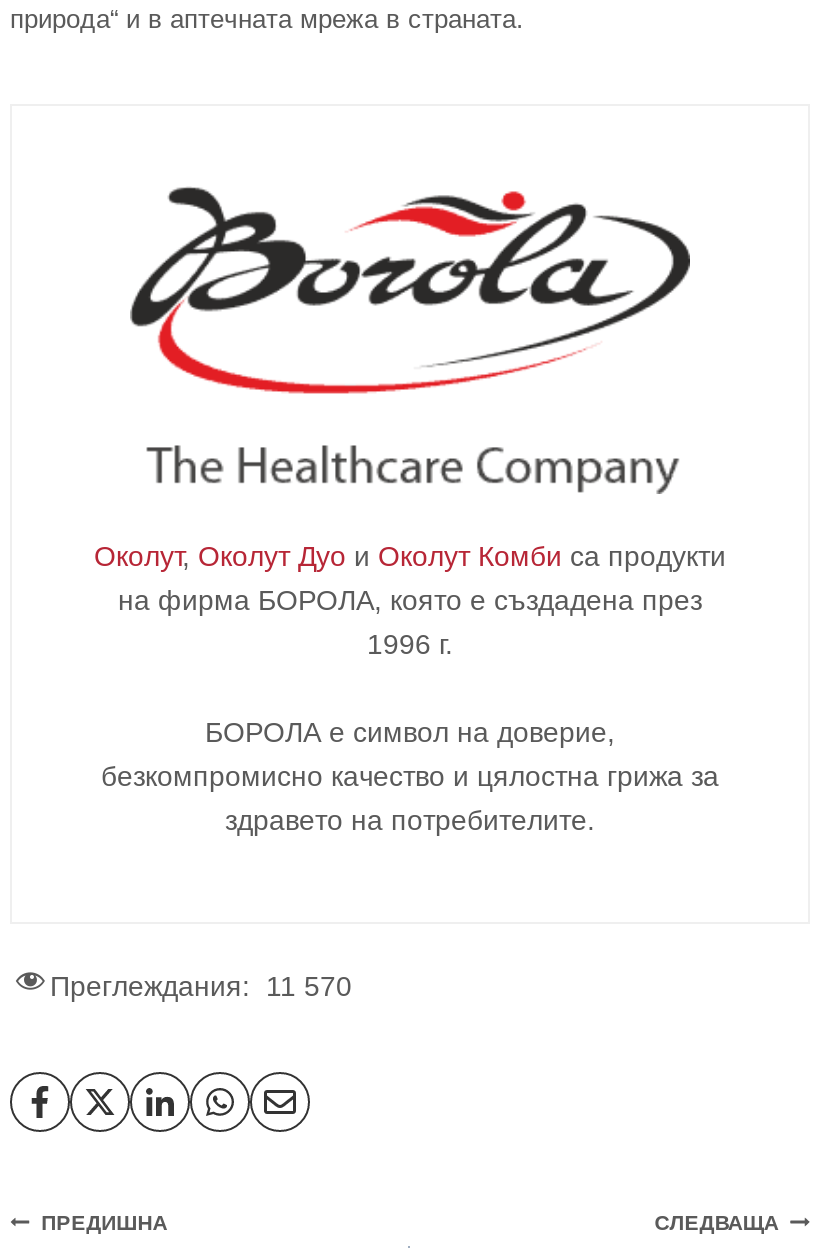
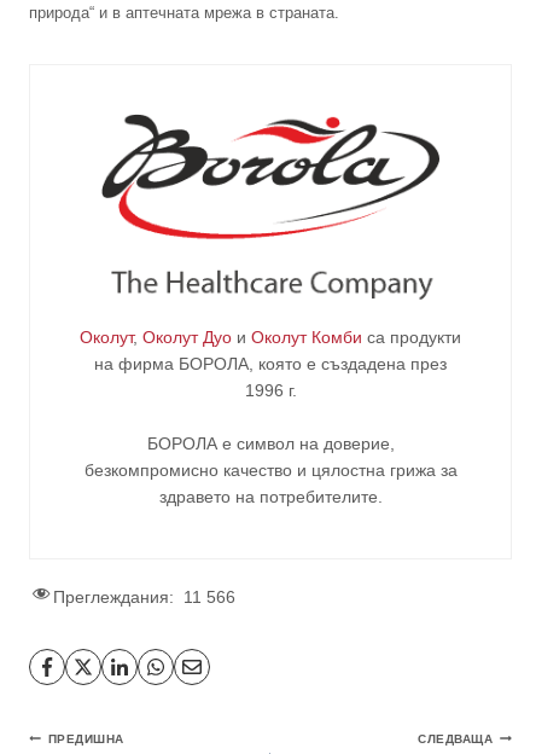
[50,971,352,1003] Преглеждания: 11 570 -> [53,587,235,606] Преглеждания: 11 566

